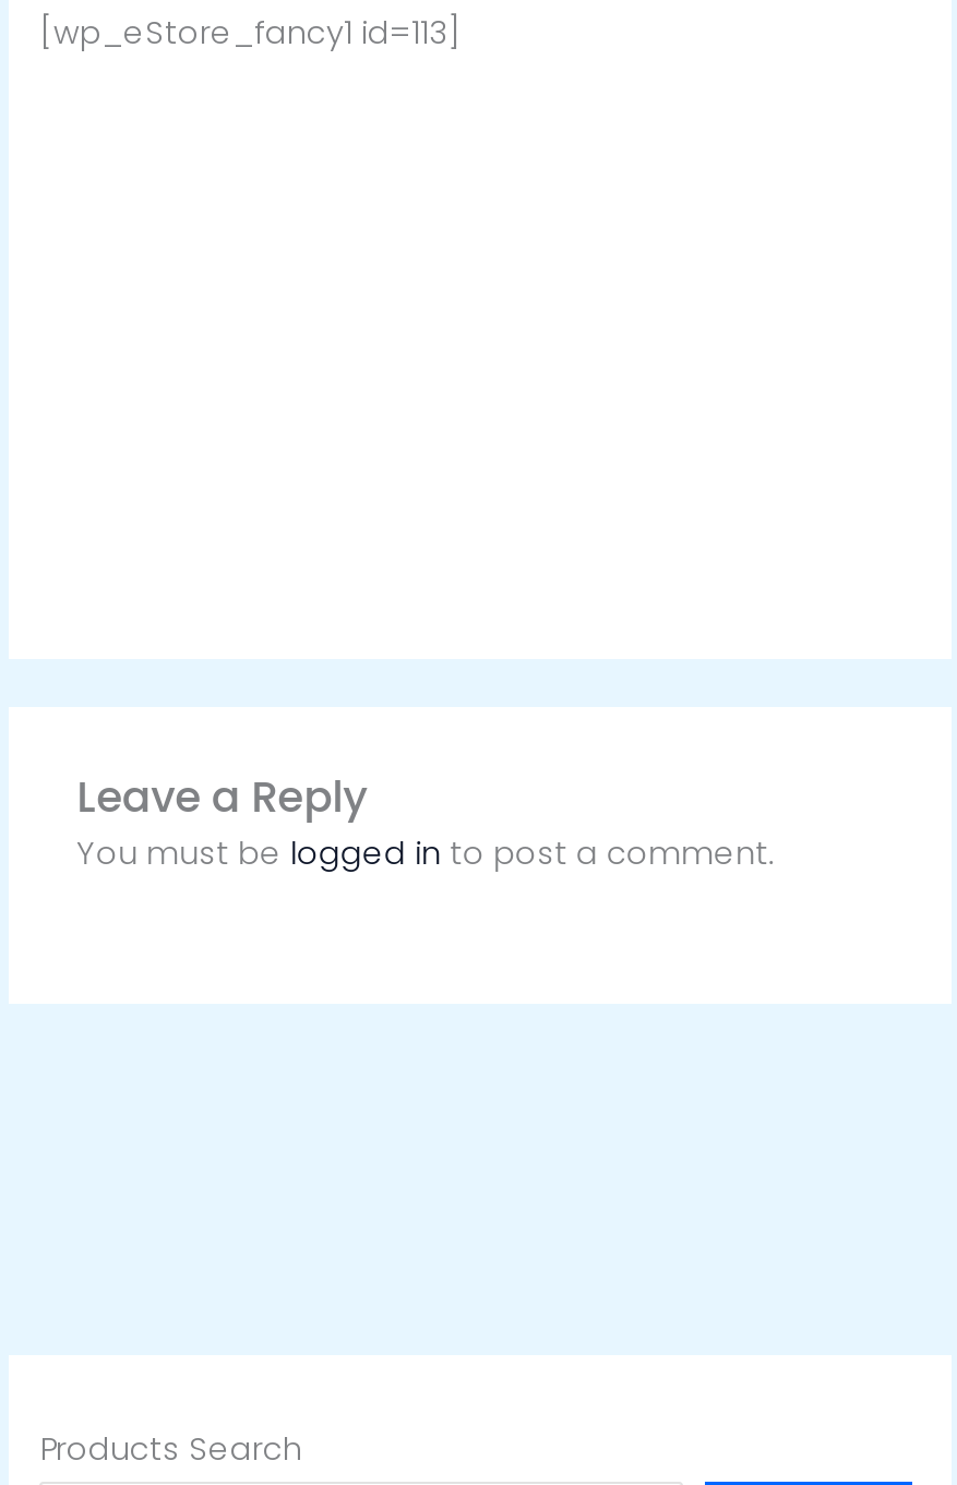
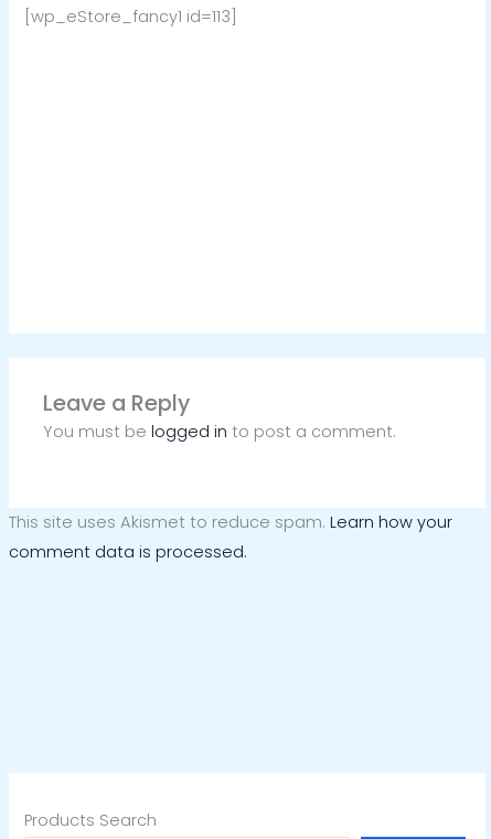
none -> [9,511,452,563] This site uses Akismet to reduce spam. Learn how your | comment data is processed.

